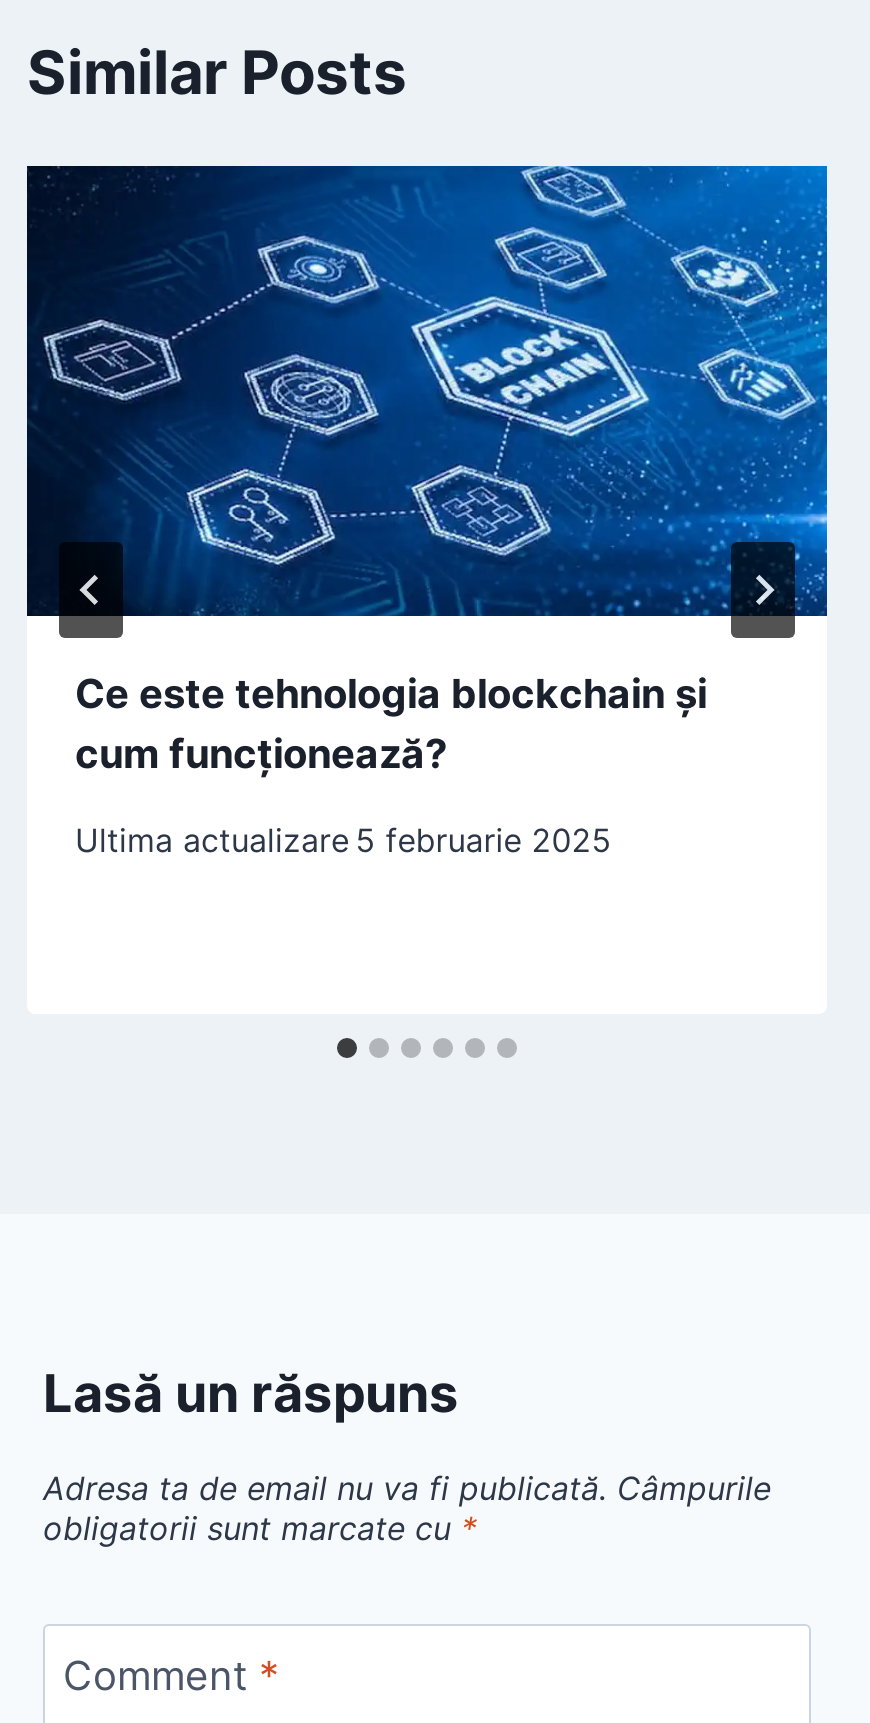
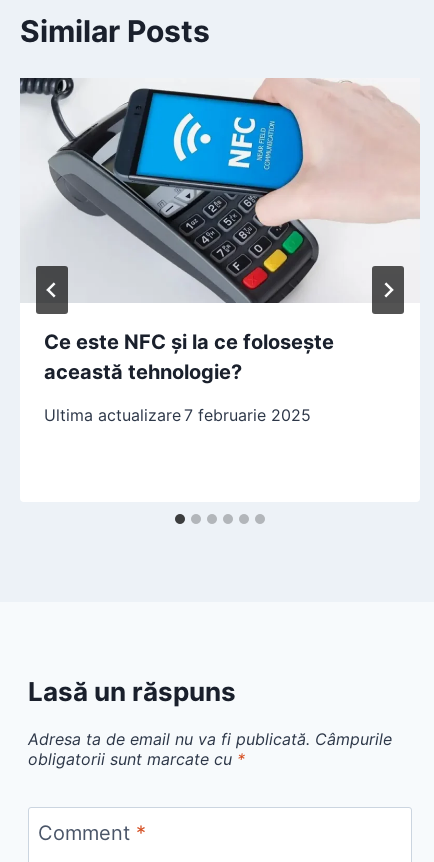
[25,164,829,778] [image] | Ce este tehnologia blockchain și | cum funcționează? -> [20,78,420,384] [image] | Ce este NFC și la ce folosește | această tehnologie?
[75,820,611,860] Ultima actualizare 5 februarie 2025 -> [44,405,311,425] Ultima actualizare 7 februarie 2025

